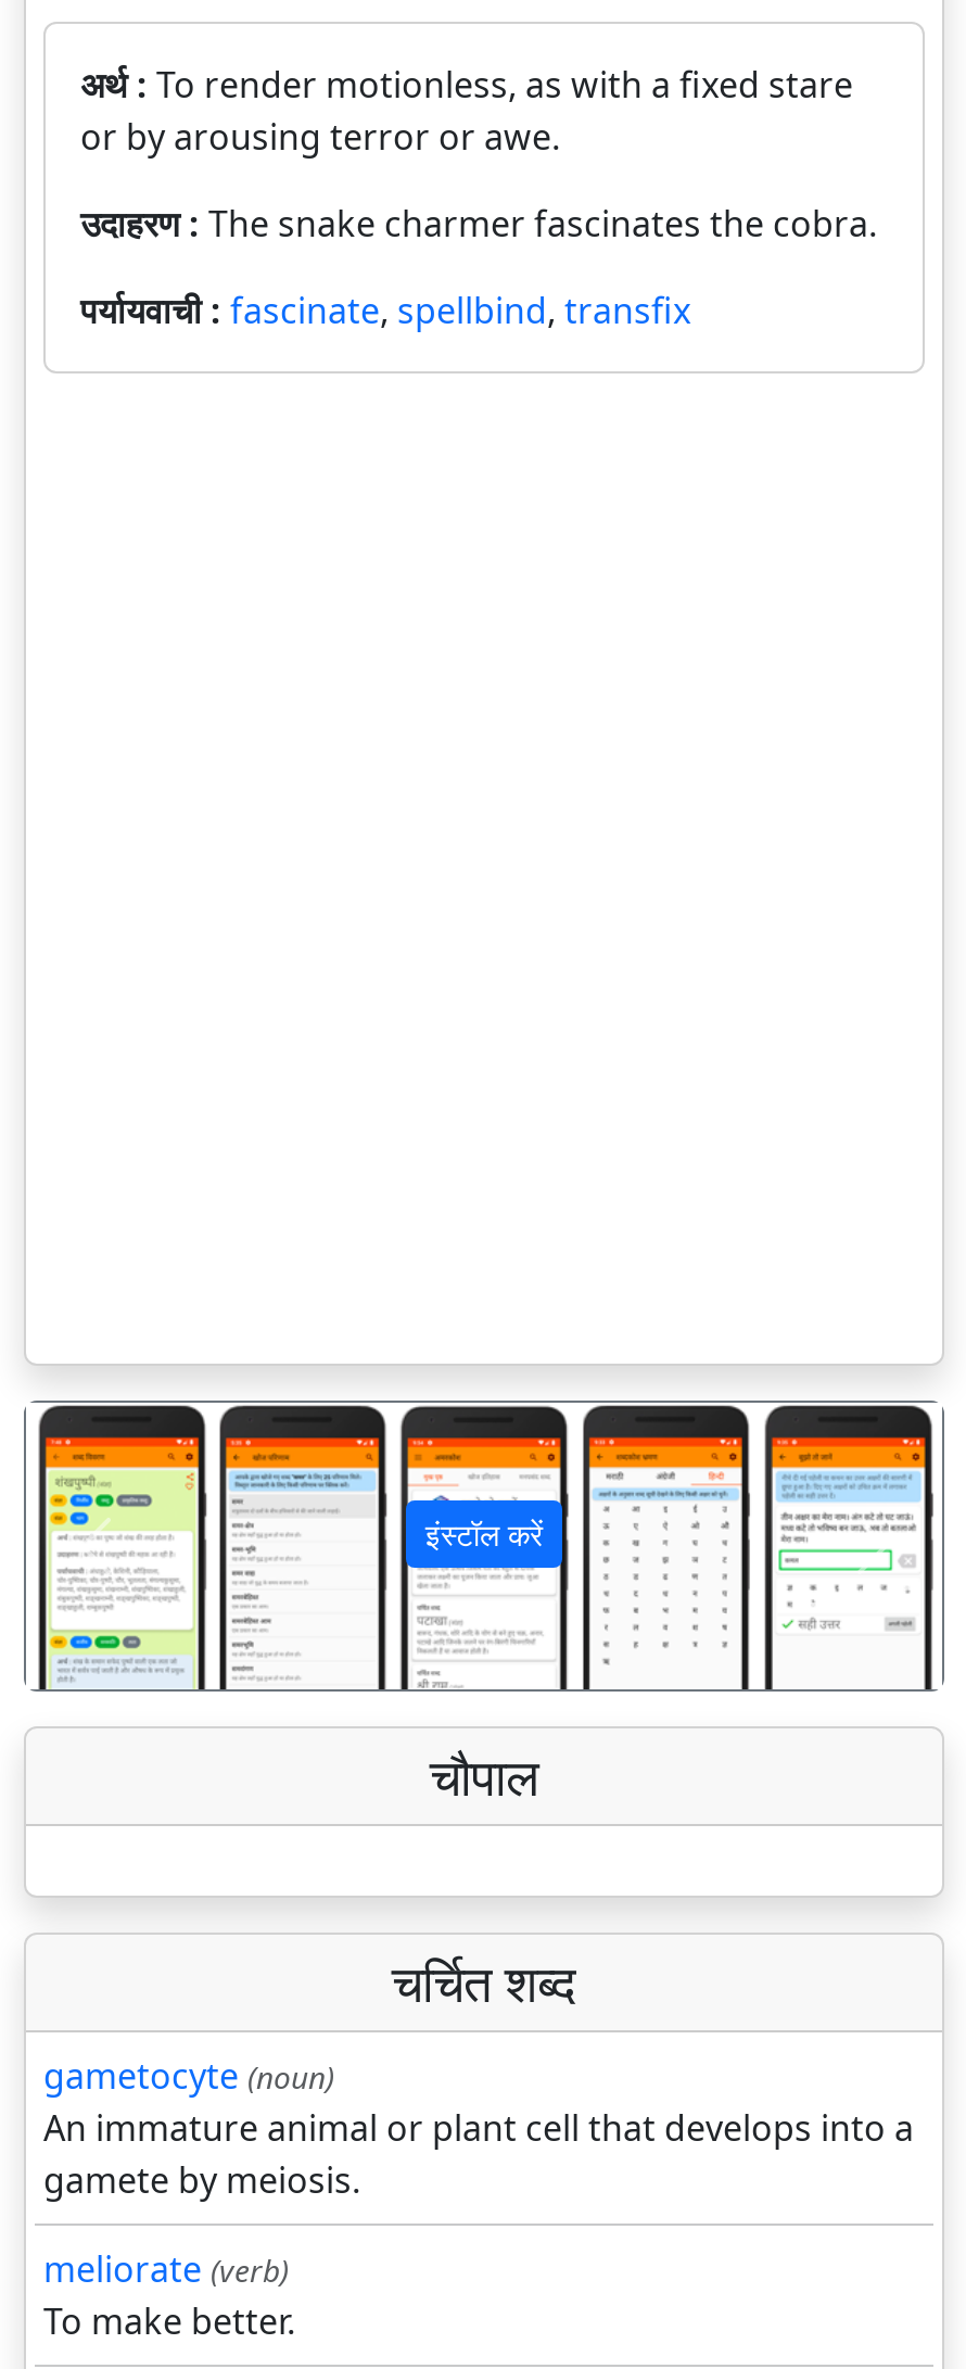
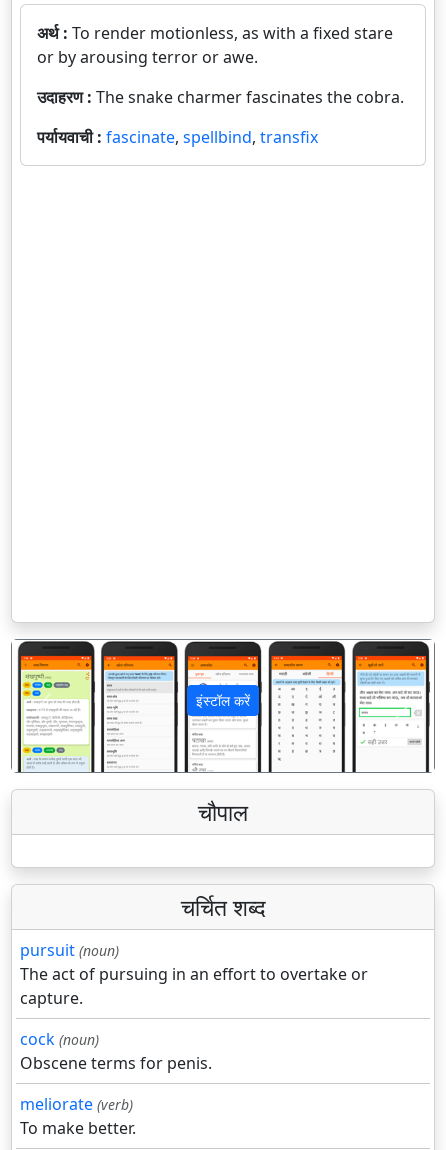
[43,2052,914,2204] gametocyte (noun) | An immature animal or plant cell that develops into a | gamete by meiosis. -> [20,939,368,1074] pursuit (noun) | The act of pursuing in an effort to overtake or | capture. | cock (noun) | Obscene terms for penis.

